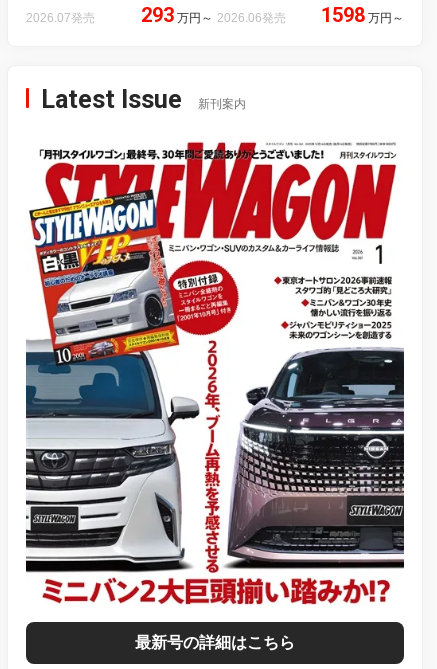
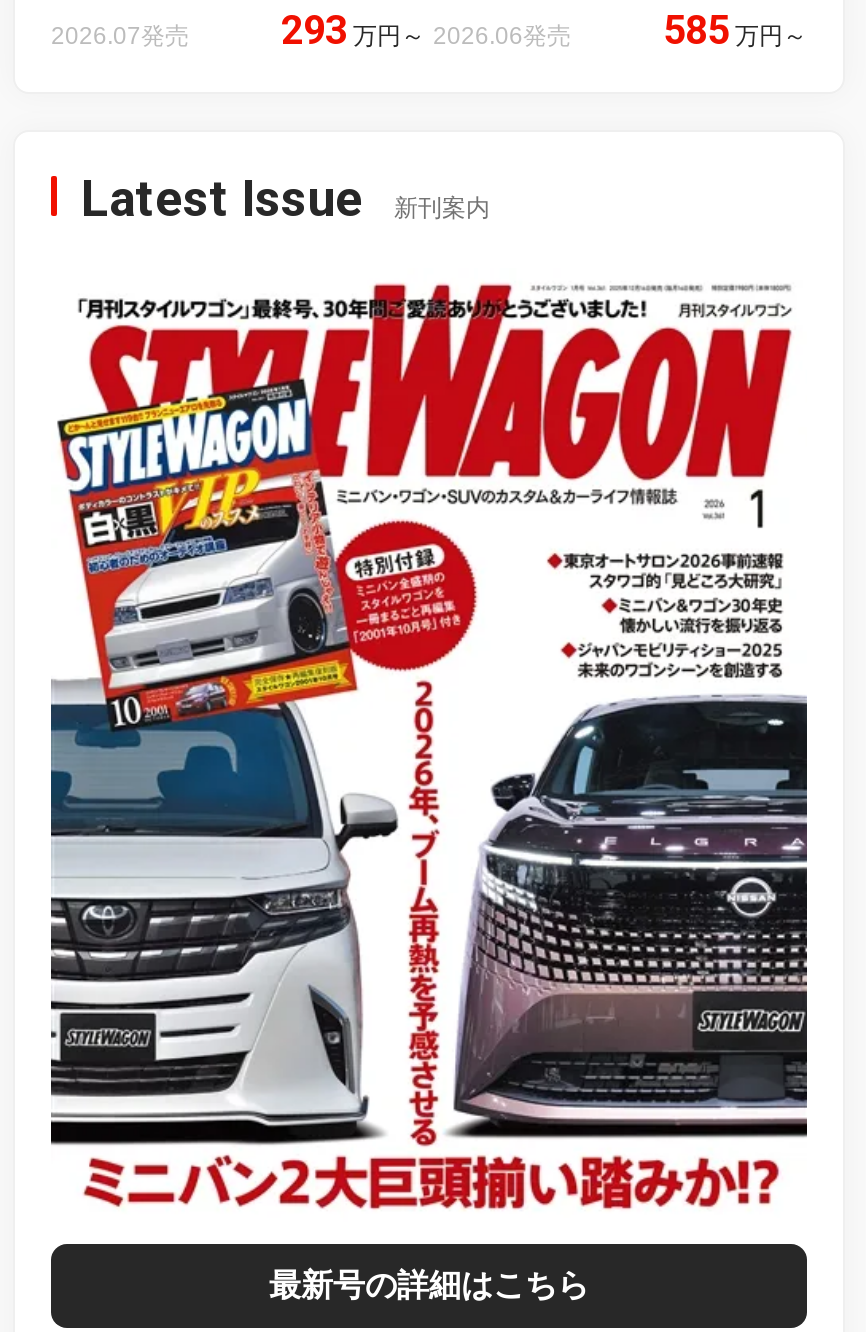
[321,3,404,27] 1598万円～ -> [663,7,807,55] 585万円～

